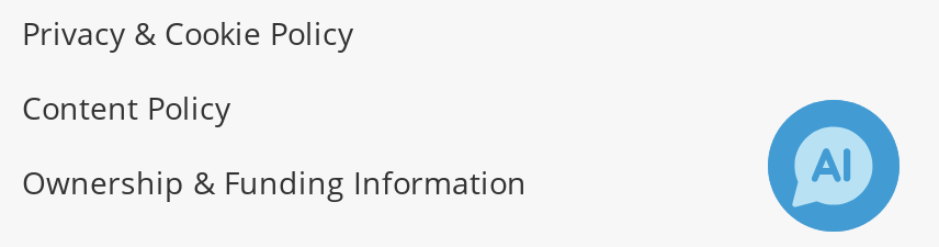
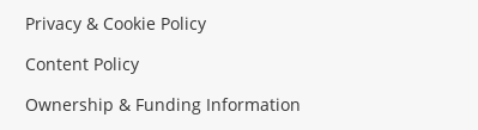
[766,98,902,234] [image] -> none

